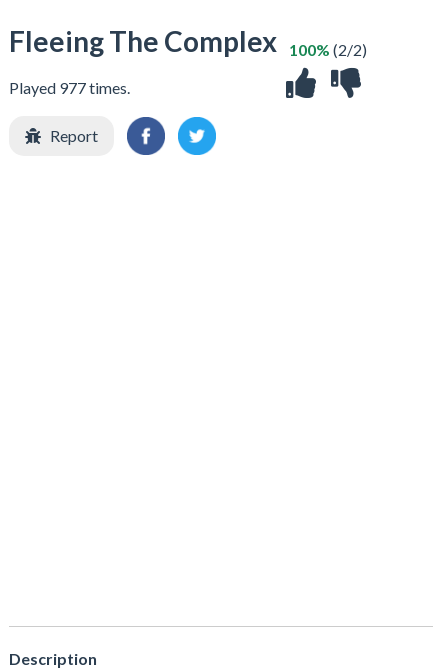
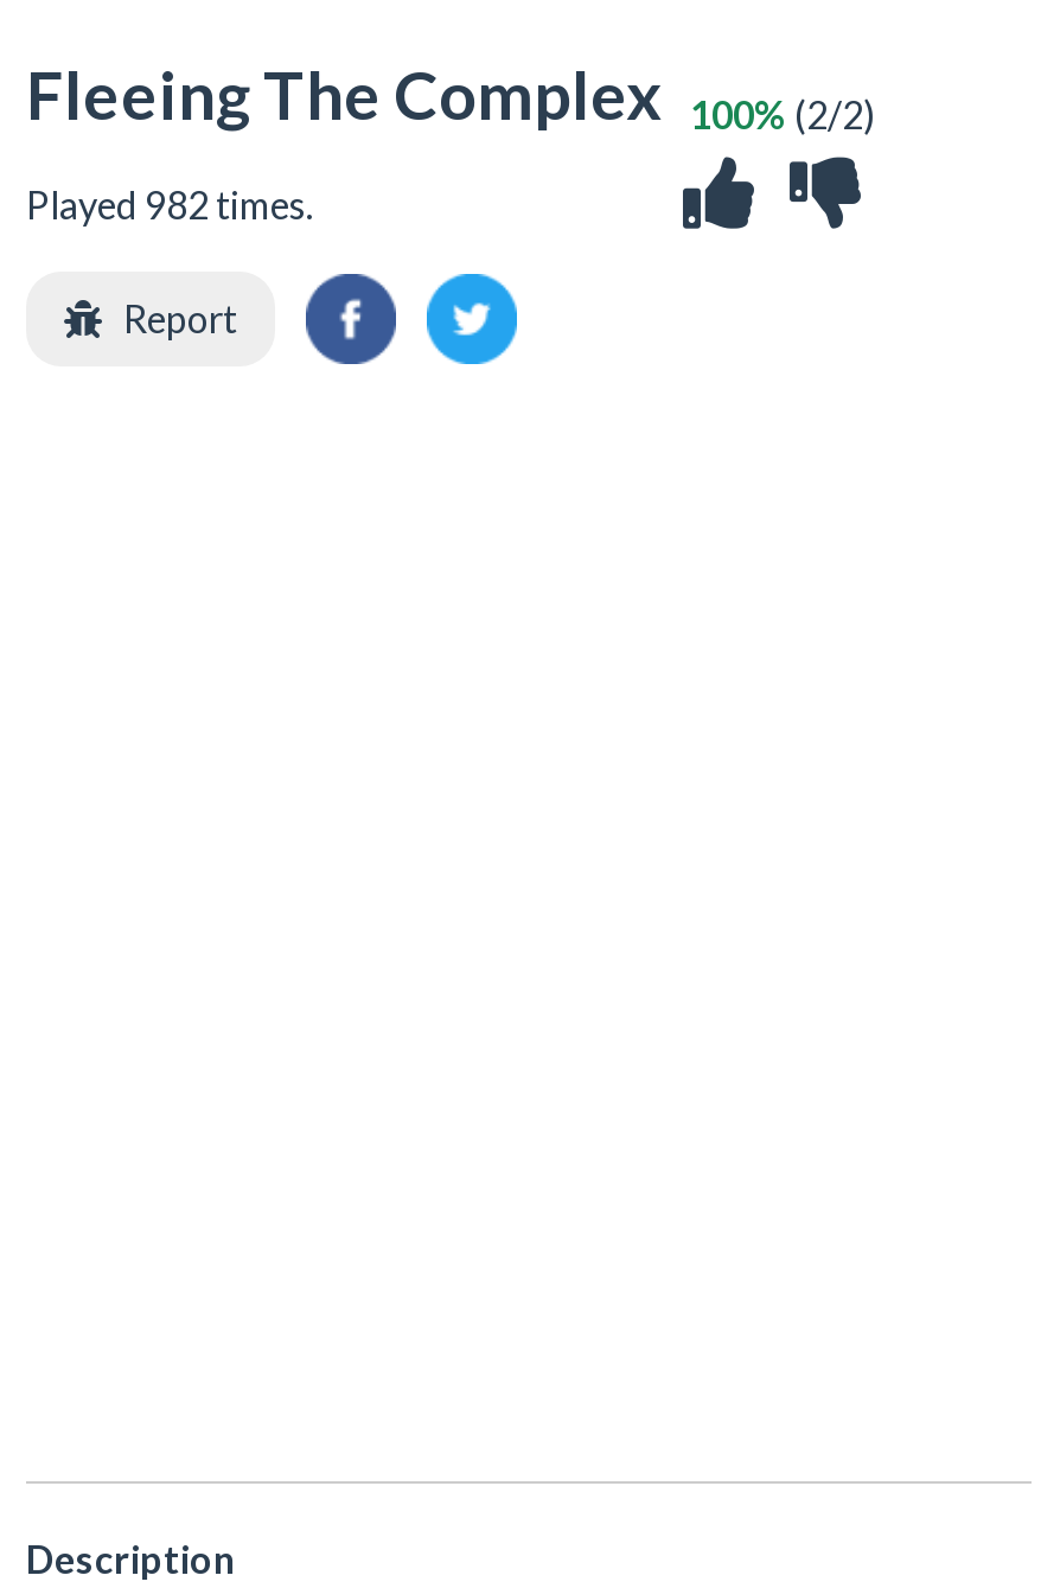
[9,78,130,97] Played 977 times. -> [26,181,313,227] Played 982 times.

